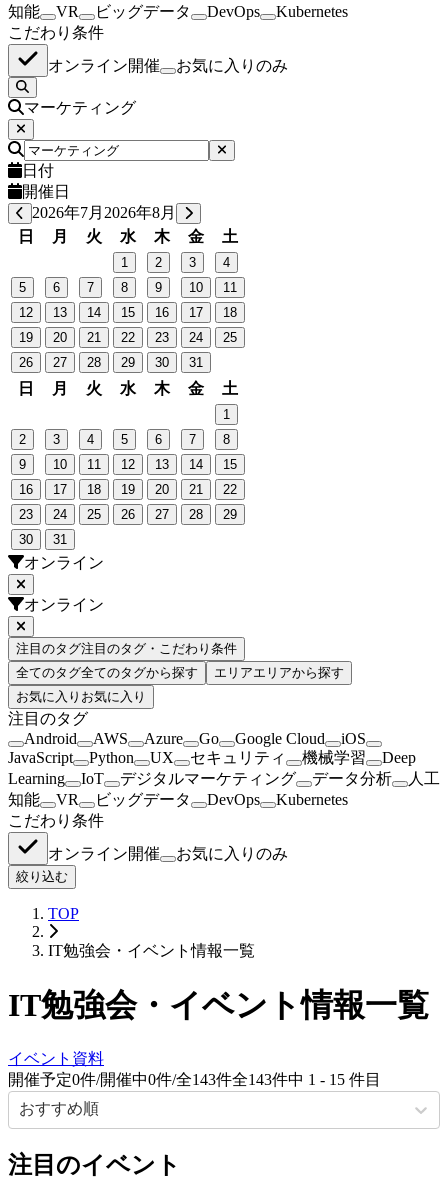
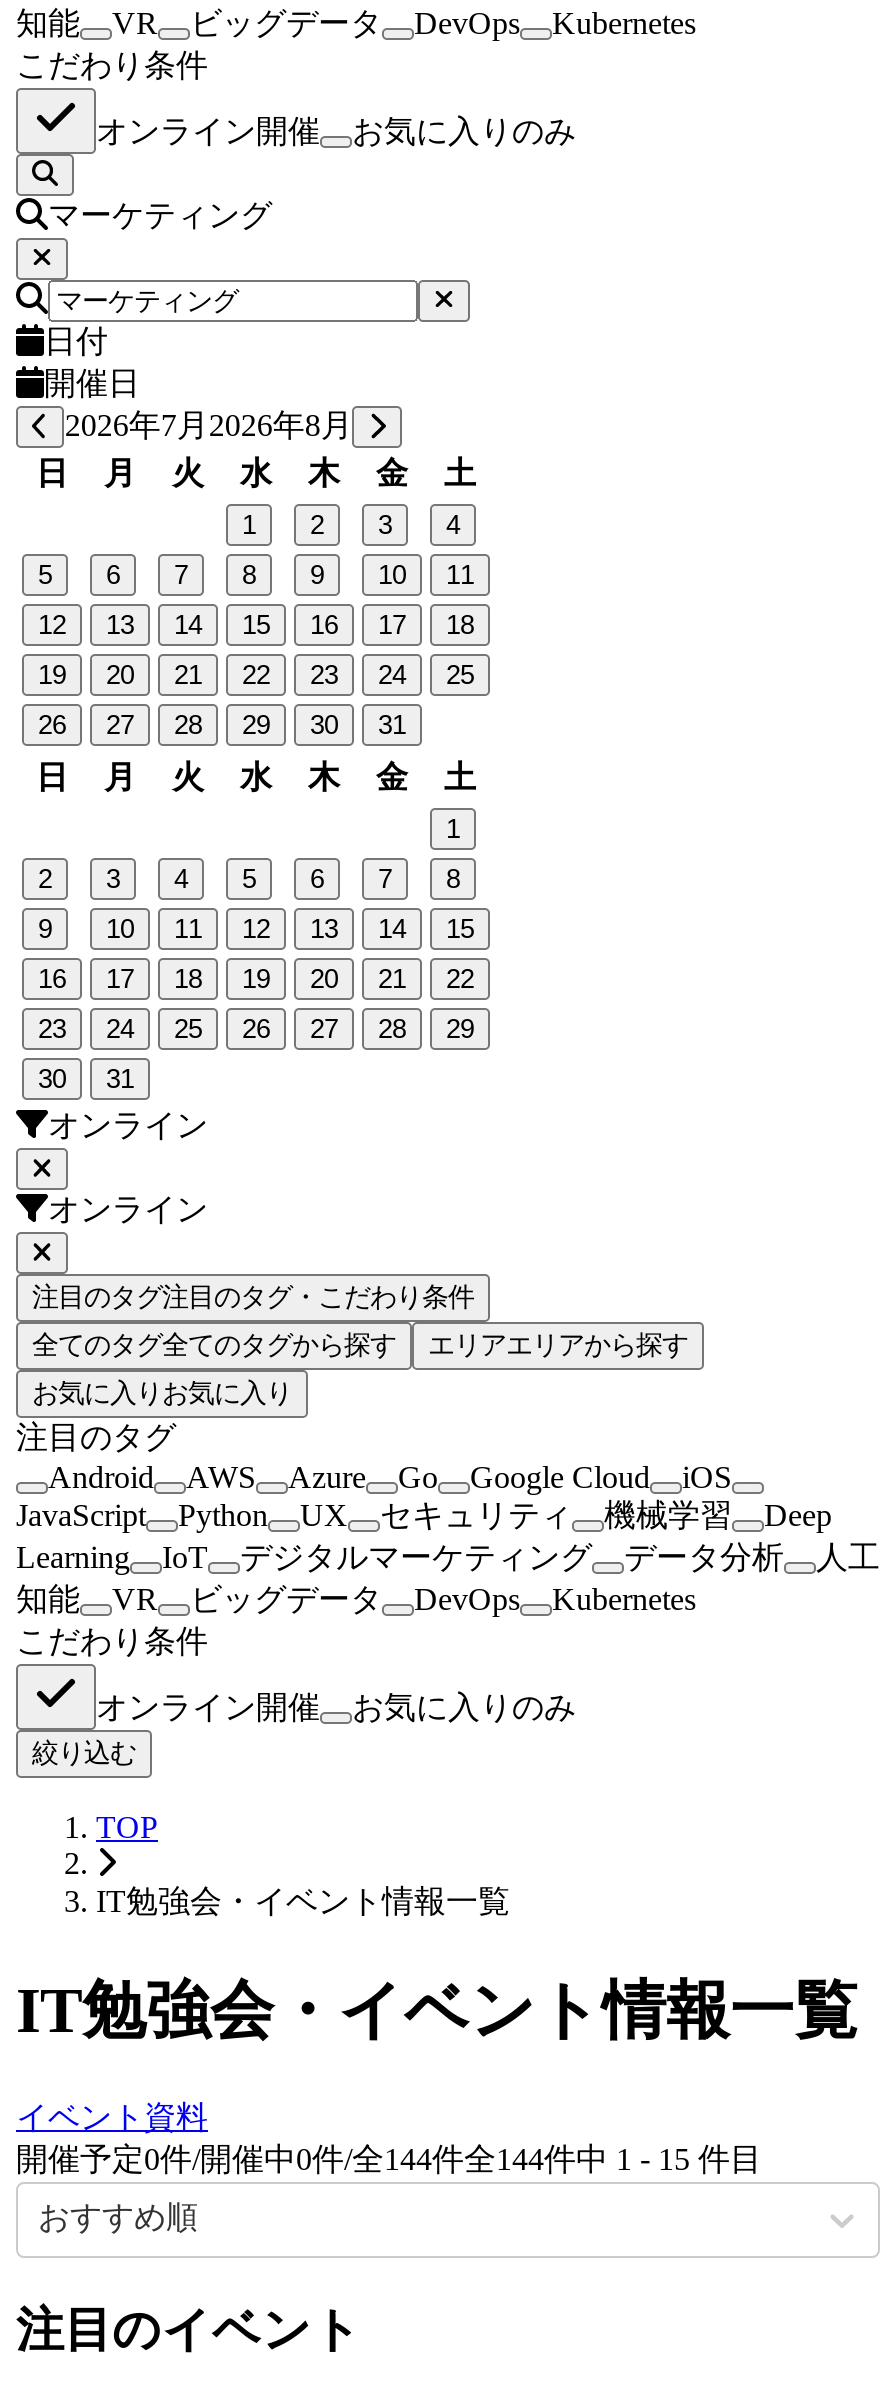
[8,1071,381,1088] 開催予定0件/開催中0件/全143件全143件中1 - 15件目 -> [16,2142,762,2176] 開催予定0件/開催中0件/全144件全144件中1 - 15件目

